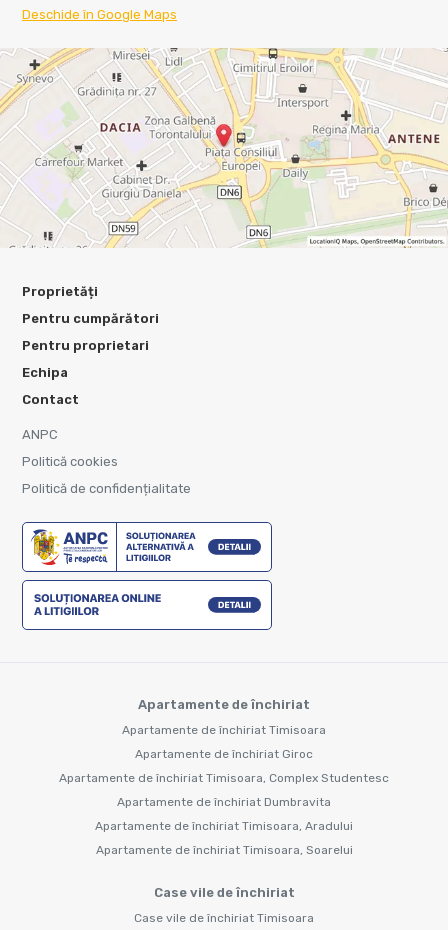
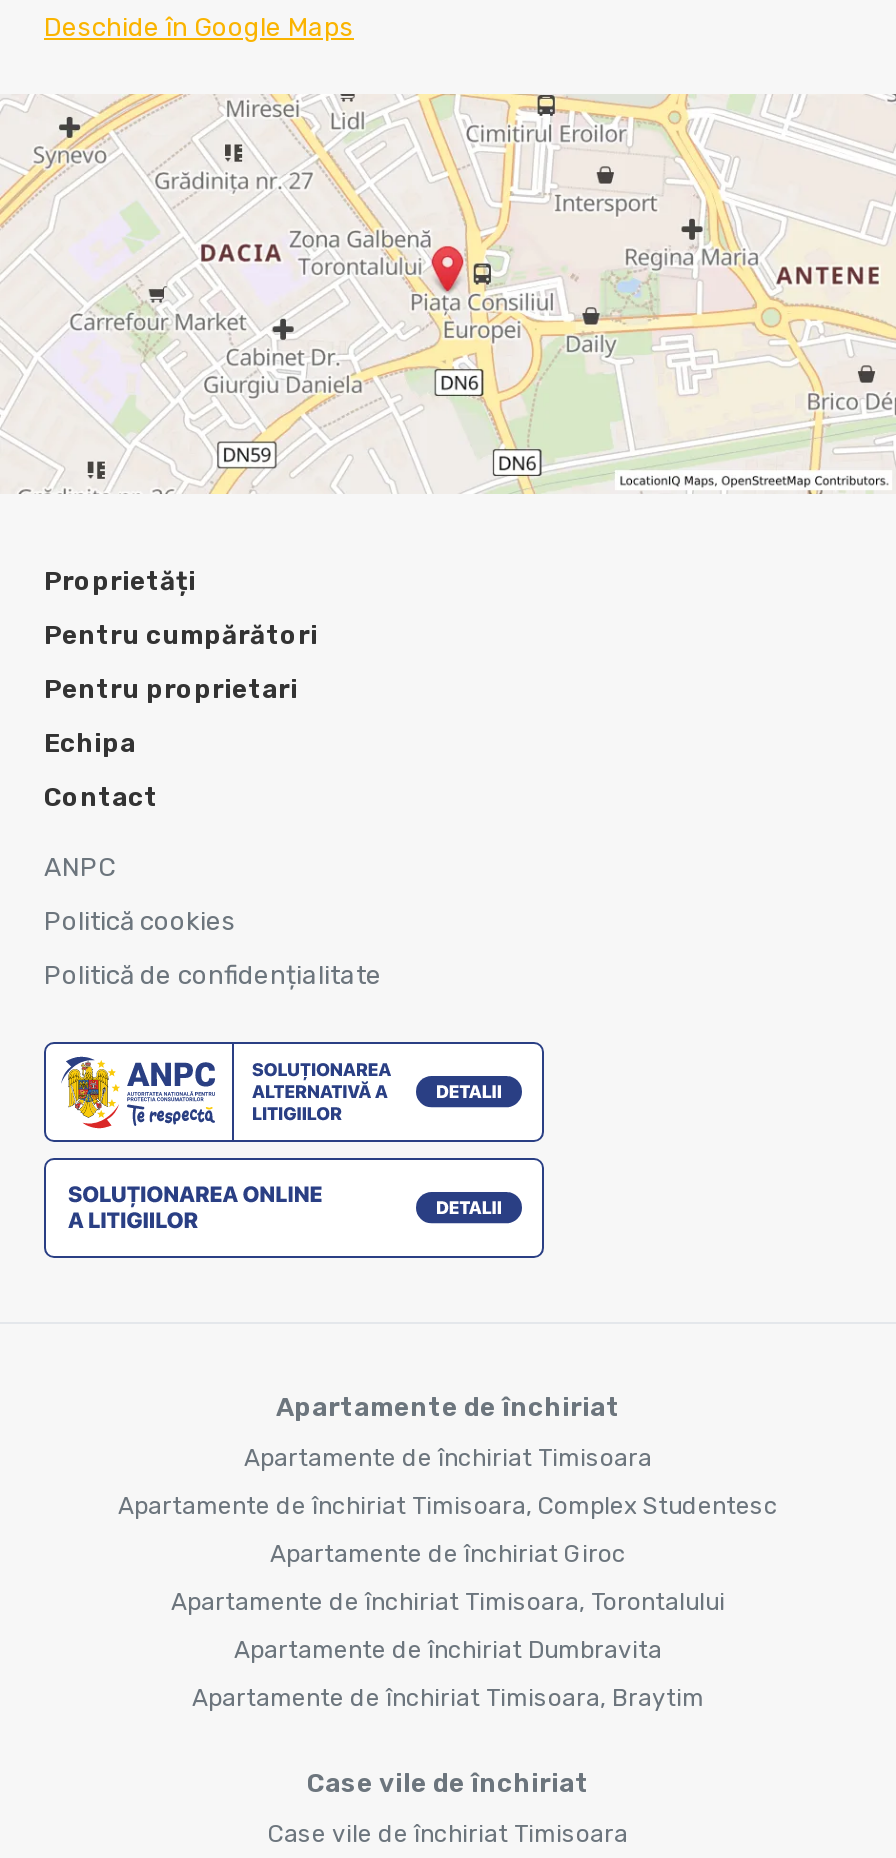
moved [135,747,313,761] -> [270,1539,626,1567]: Apartamente de închiriat Giroc
none -> [171,1587,725,1615] Apartamente de închiriat Timisoara, Torontalului
moved [59,771,389,785] -> [118,1491,778,1519]: Apartamente de închiriat Timisoara, Complex Studentesc
moved [117,795,331,809] -> [234,1635,662,1663]: Apartamente de închiriat Dumbravita
[95,819,353,857] Apartamente de închiriat Timisoara, Aradului | Apartamente de închiriat Timisoara, Soarelui -> [192,1683,704,1711] Apartamente de închiriat Timisoara, Braytim

